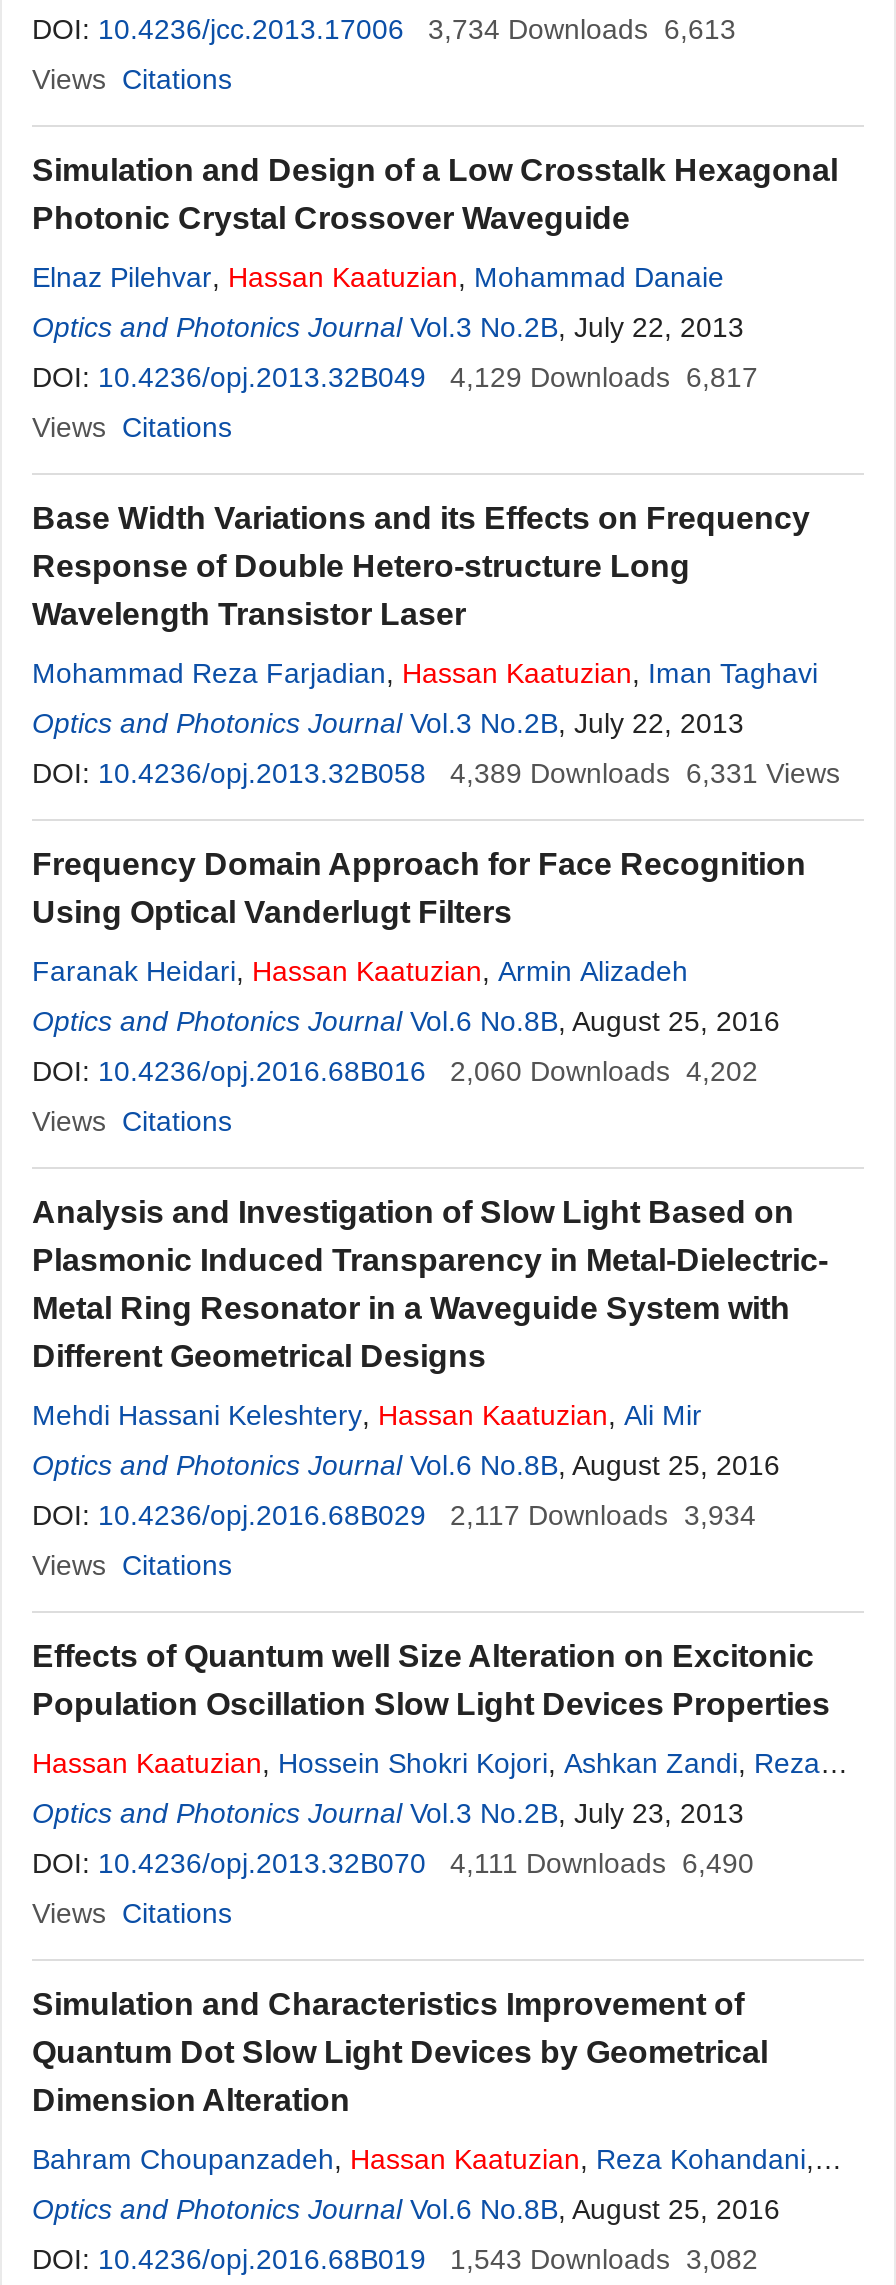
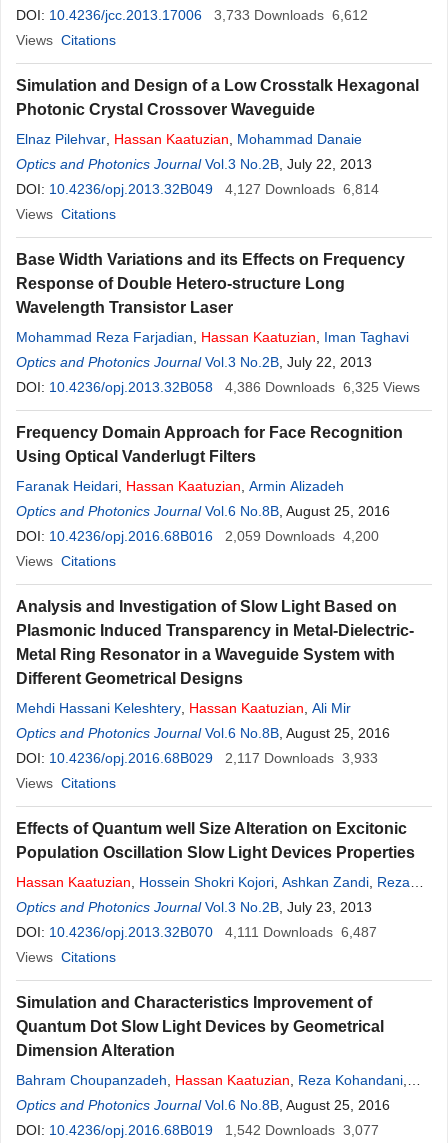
[32,13,736,45] DOI: 10.4236/jcc.2013.17006 3,734 Downloads 6,613 -> [16,7,368,23] DOI: 10.4236/jcc.2013.17006 3,733 Downloads 6,612
[32,361,758,393] DOI: 10.4236/opj.2013.32B049 4,129 Downloads 6,817 -> [16,181,379,197] DOI: 10.4236/opj.2013.32B049 4,127 Downloads 6,814
[450,757,840,789] 4,389 Downloads 6,331 Views -> [225,379,420,395] 4,386 Downloads 6,325 Views
[32,1055,758,1087] DOI: 10.4236/opj.2016.68B016 2,060 Downloads 4,202 -> [16,528,379,544] DOI: 10.4236/opj.2016.68B016 2,059 Downloads 4,200
[32,1499,756,1531] DOI: 10.4236/opj.2016.68B029 2,117 Downloads 3,934 -> [16,750,378,766] DOI: 10.4236/opj.2016.68B029 2,117 Downloads 3,933
[32,1847,754,1879] DOI: 10.4236/opj.2013.32B070 4,111 Downloads 6,490 -> [16,924,377,940] DOI: 10.4236/opj.2013.32B070 4,111 Downloads 6,487
[32,2243,758,2275] DOI: 10.4236/opj.2016.68B019 1,543 Downloads 3,082 -> [16,1122,379,1138] DOI: 10.4236/opj.2016.68B019 1,542 Downloads 3,077

